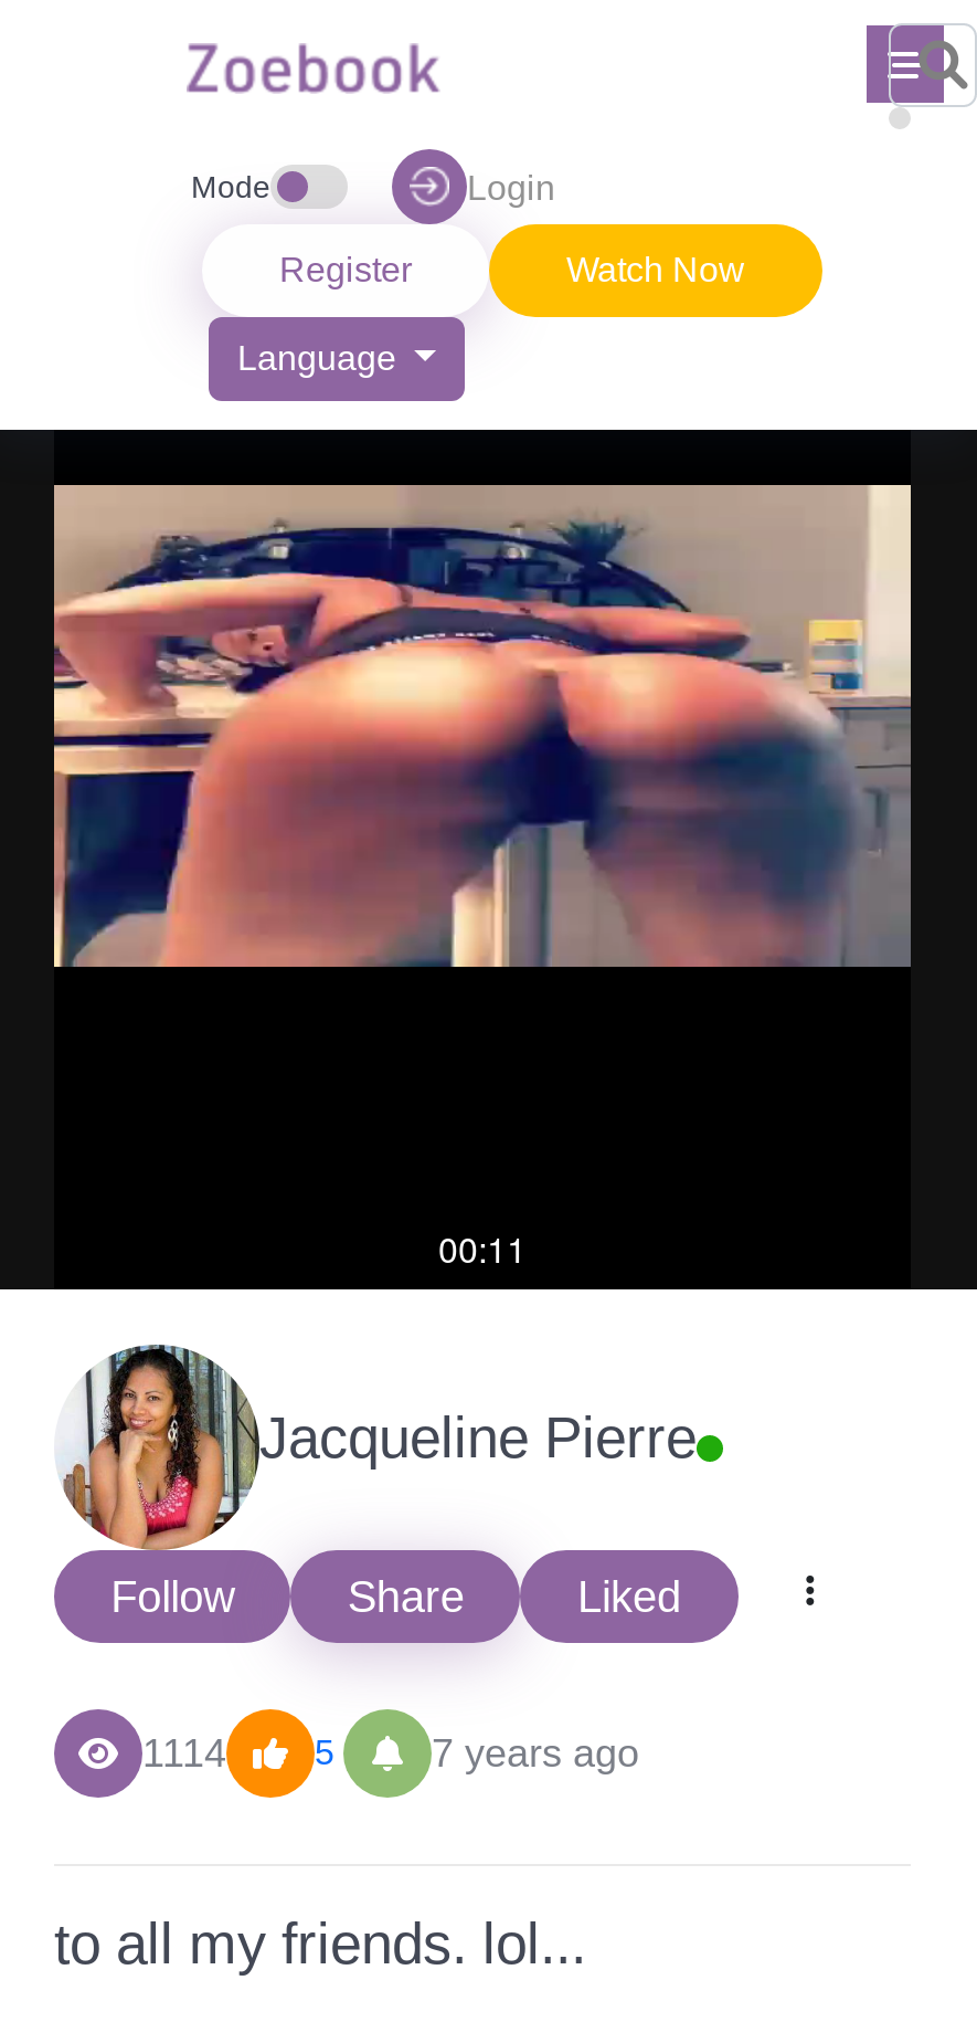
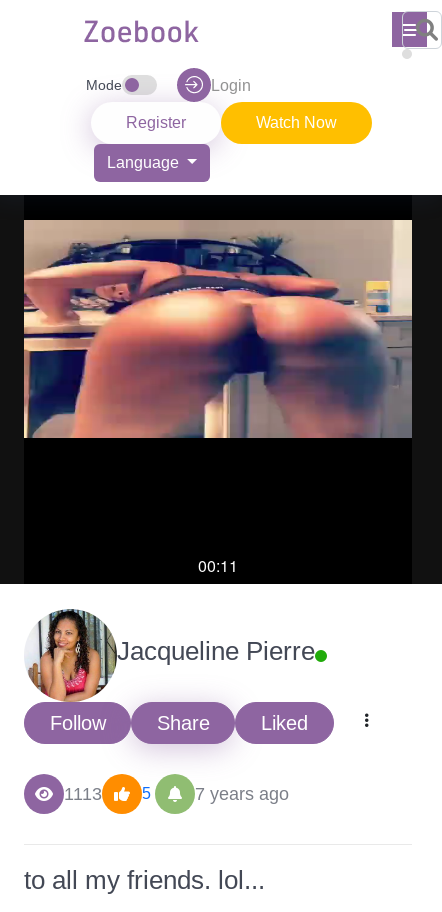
[142,1730,226,1774] 1114 -> [64,783,102,803] 1113

